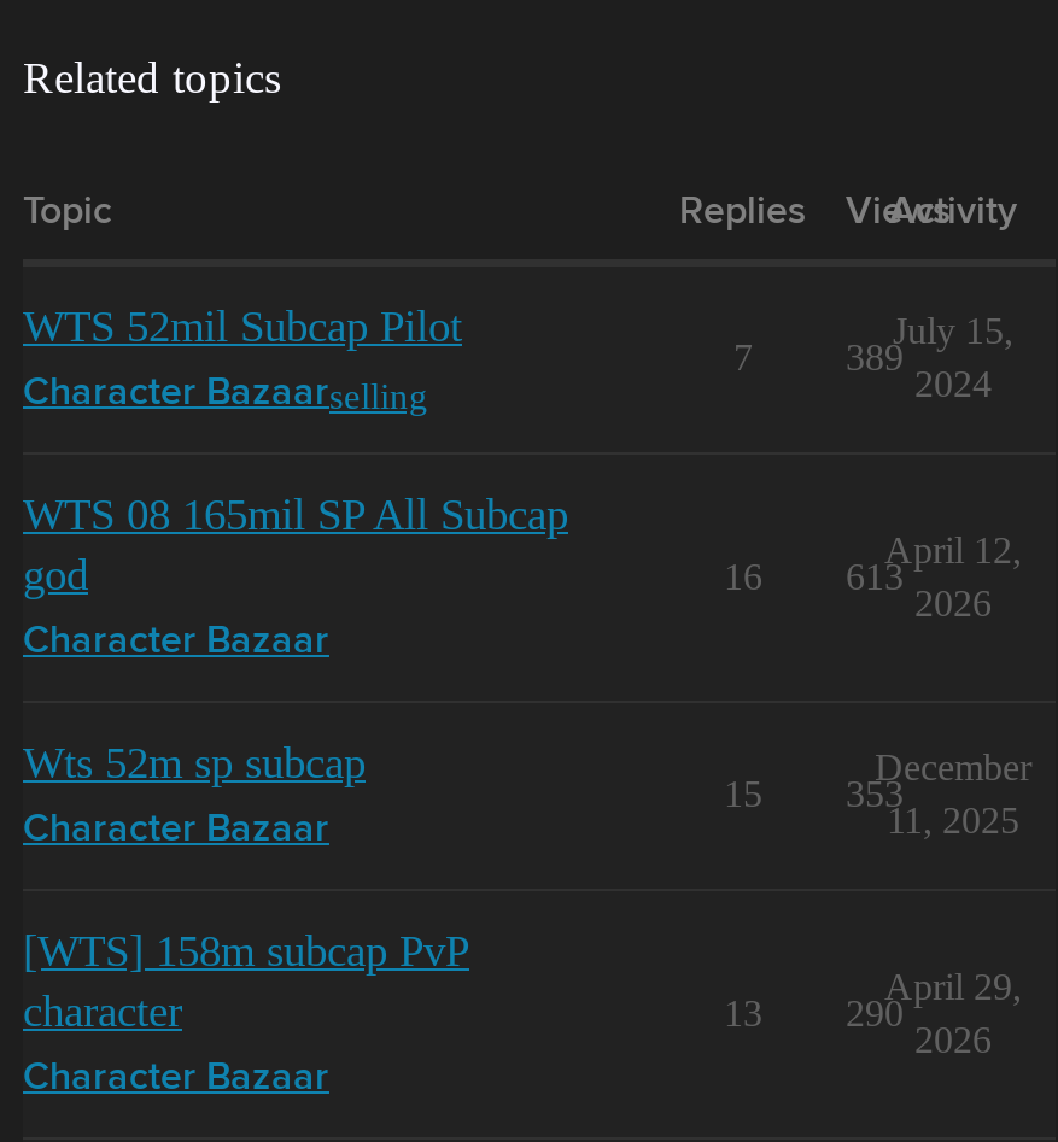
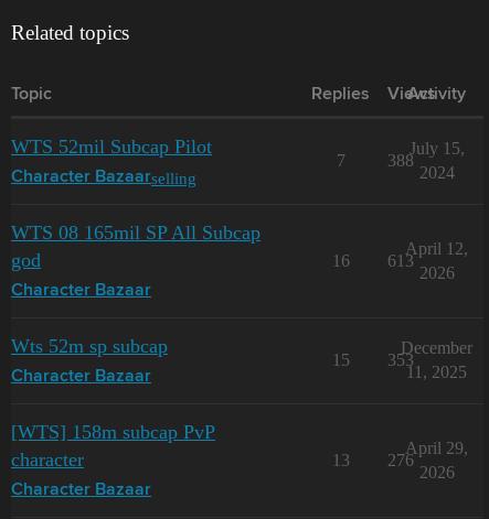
[846,336,904,377] 389 -> [387,151,414,170] 388
[846,992,904,1033] 290 -> [387,451,414,469] 276

